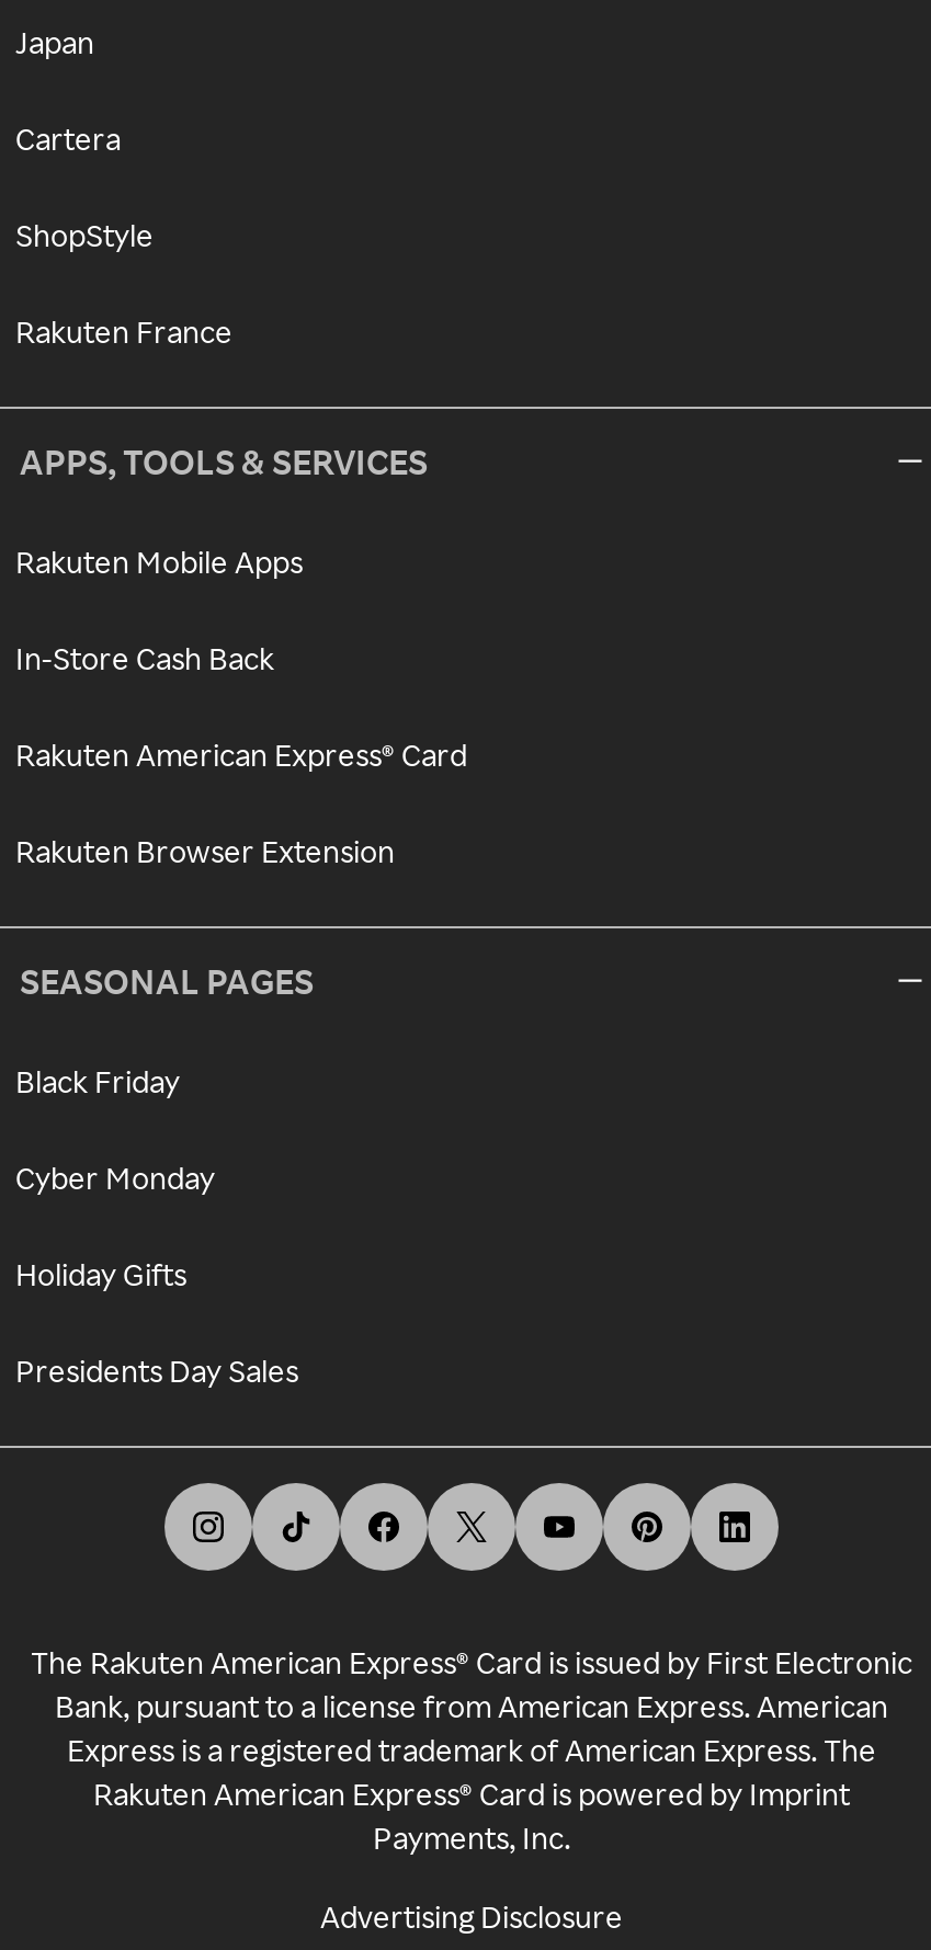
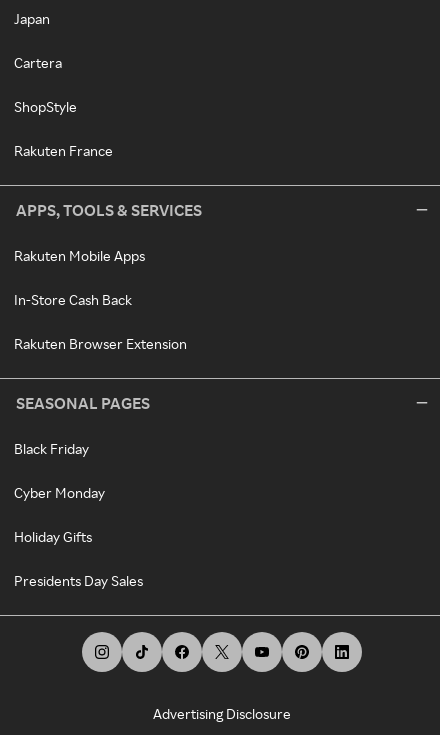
[15,735,467,773] Rakuten American Express® Card -> none
[31,1643,912,1856] The Rakuten American Express® Card is issued by First Electronic | Bank, pursuant to a license from American Express. American | Express is a registered trademark of American Express. The | Rakuten American Express® Card is powered by Imprint | Payments, Inc. -> none

